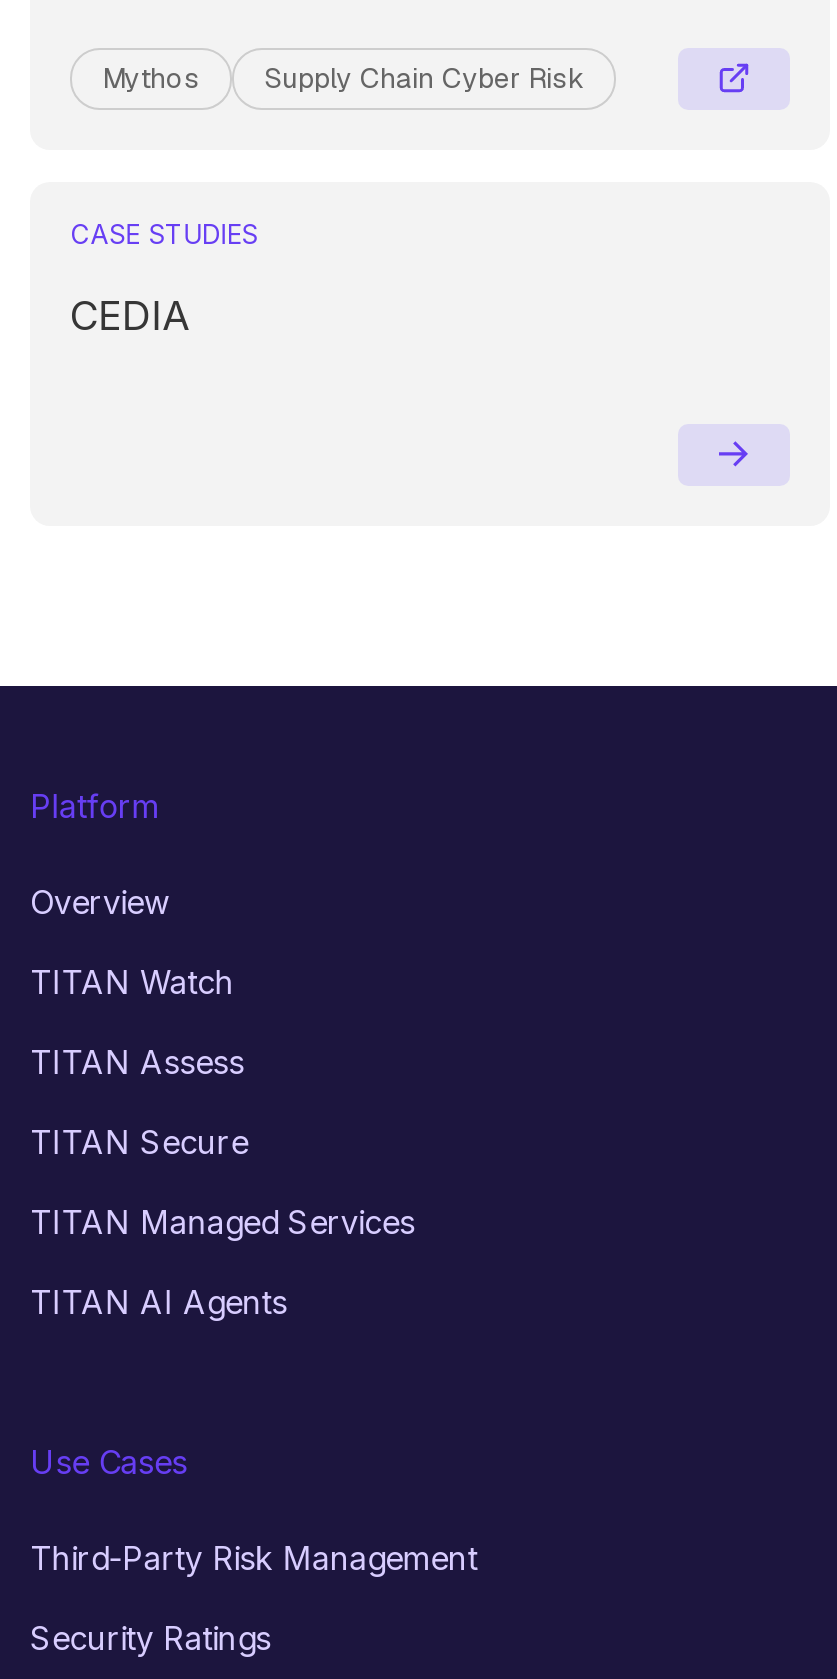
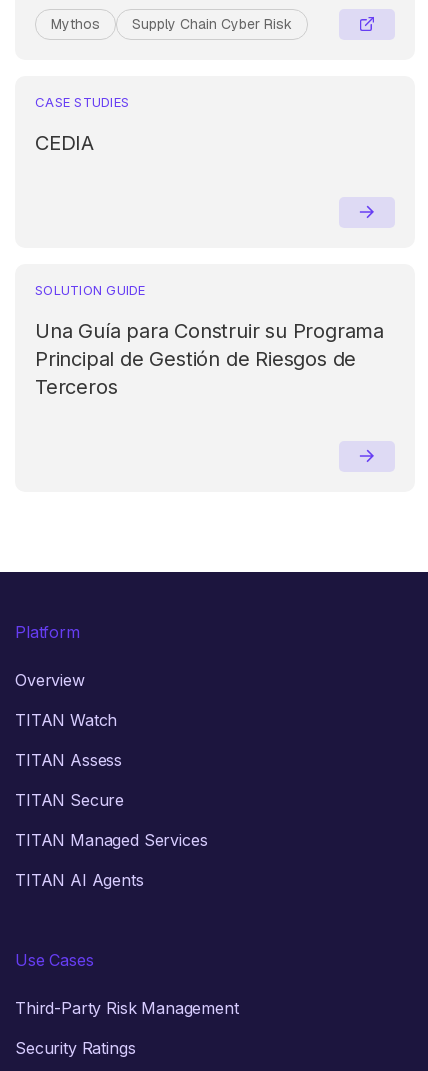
none -> [35,282,384,399] SOLUTION GUIDE | Una Guía para Construir su Programa | Principal de Gestión de Riesgos de | Terceros

